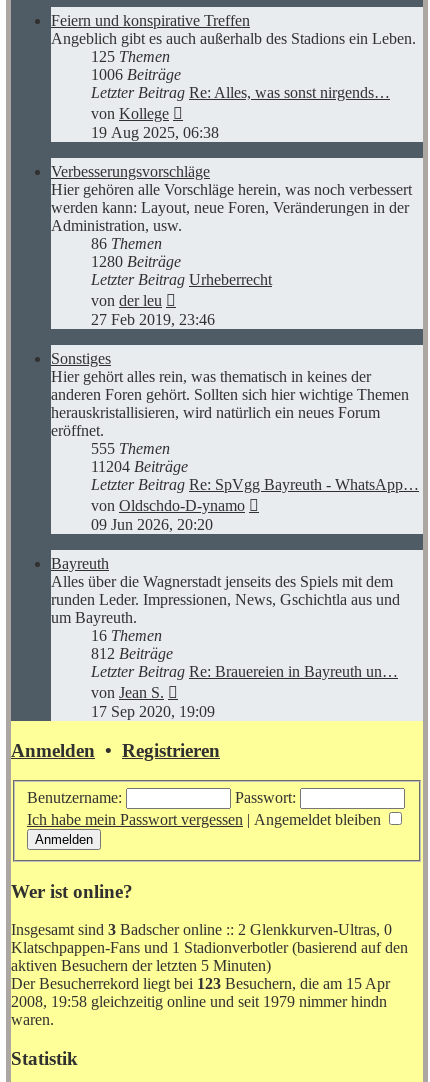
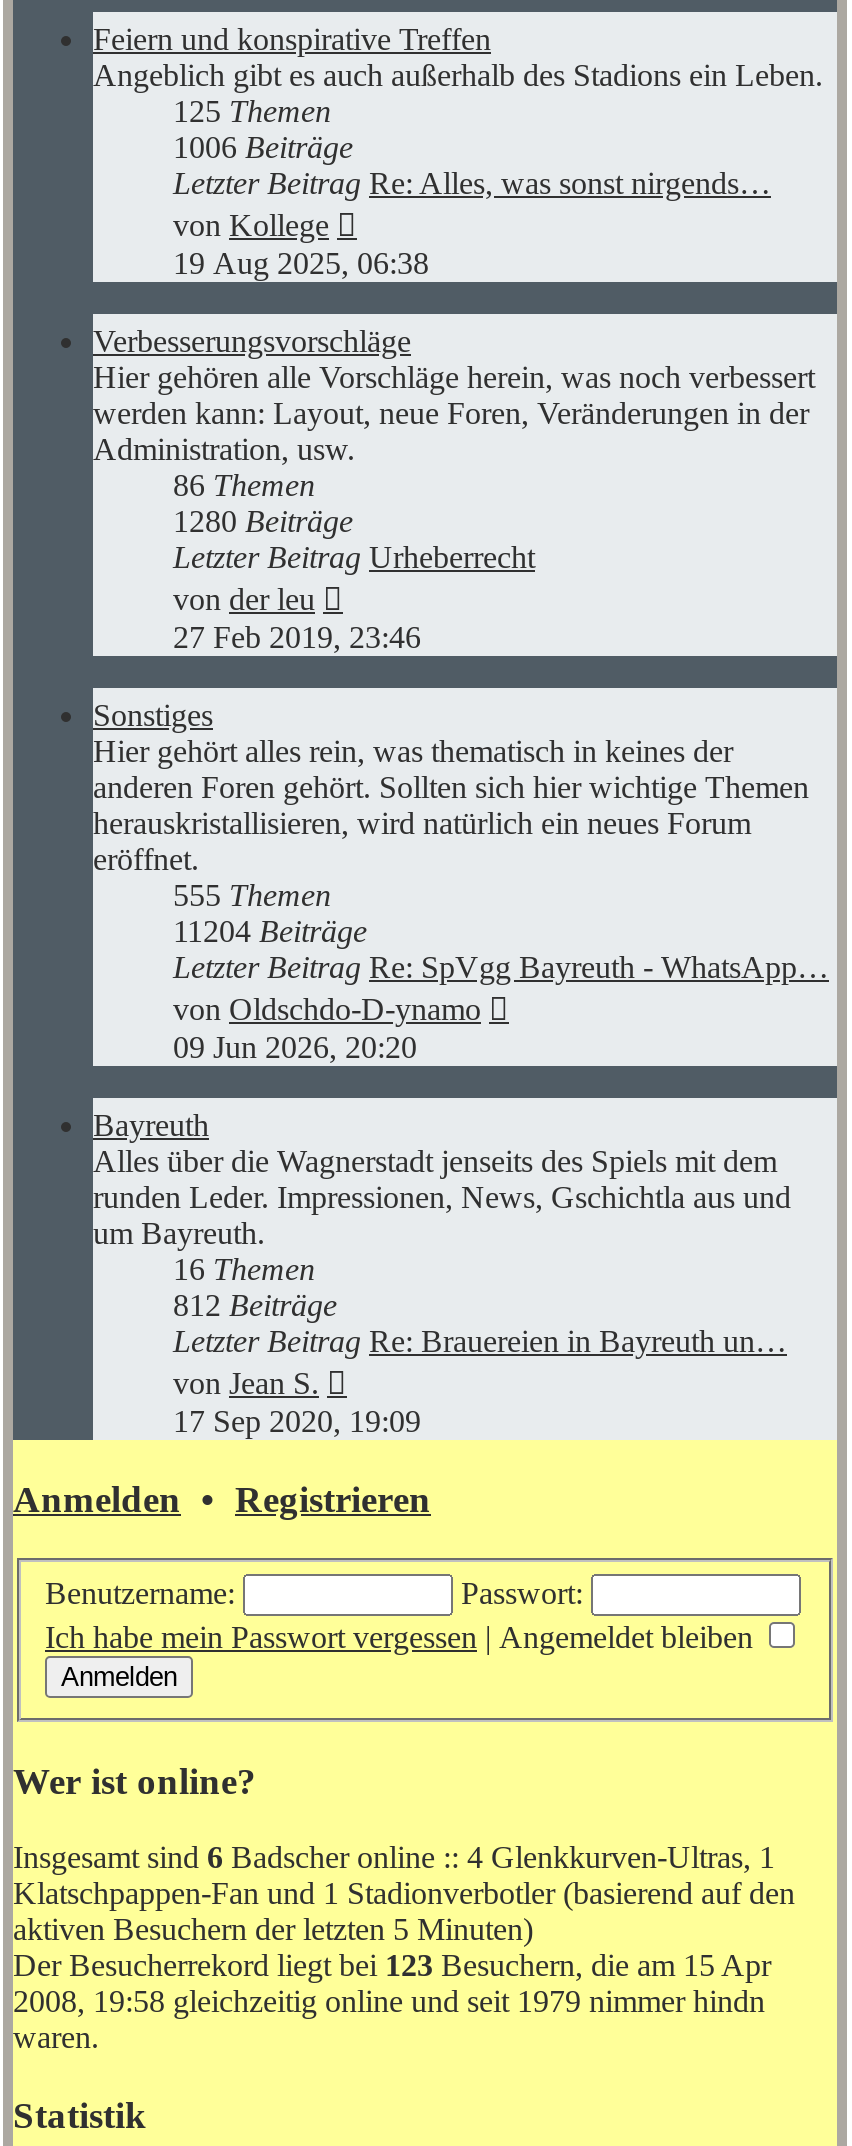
[11,921,392,938] Insgesamt sind 3 Badscher online :: 2 Glenkkurven-Ultras, 0 -> [13,1841,775,1875] Insgesamt sind 6 Badscher online :: 4 Glenkkurven-Ultras, 1
[11,939,408,956] Klatschpappen-Fans und 1 Stadionverbotler (basierend auf den -> [13,1877,795,1911] Klatschpappen-Fan und 1 Stadionverbotler (basierend auf den

